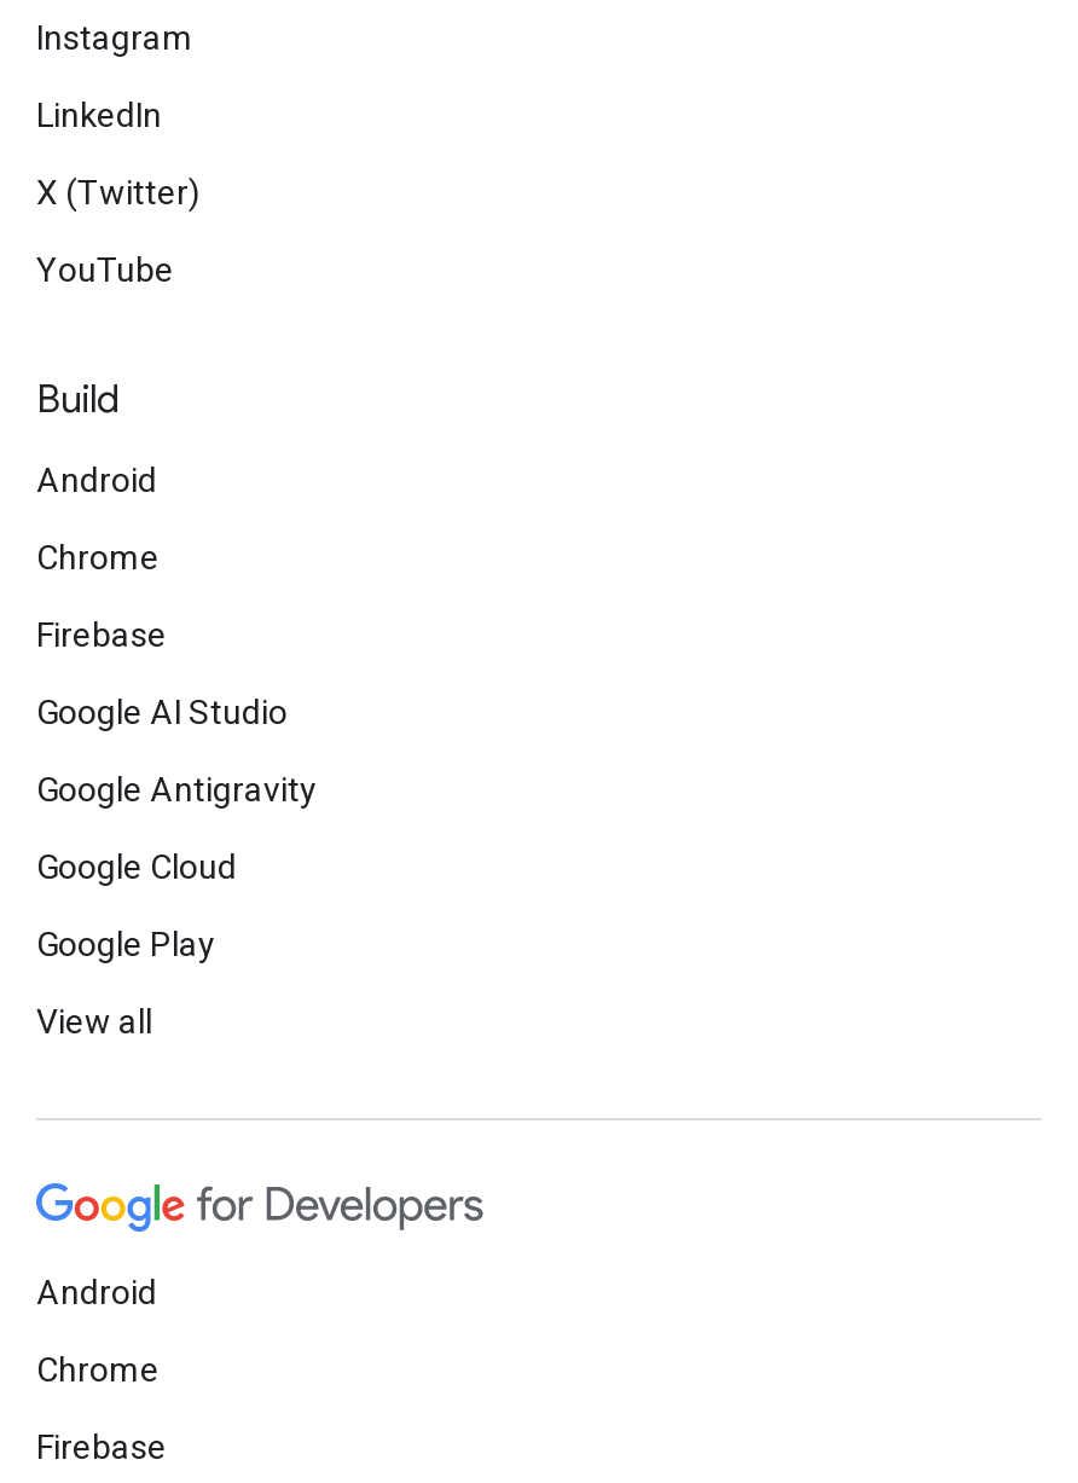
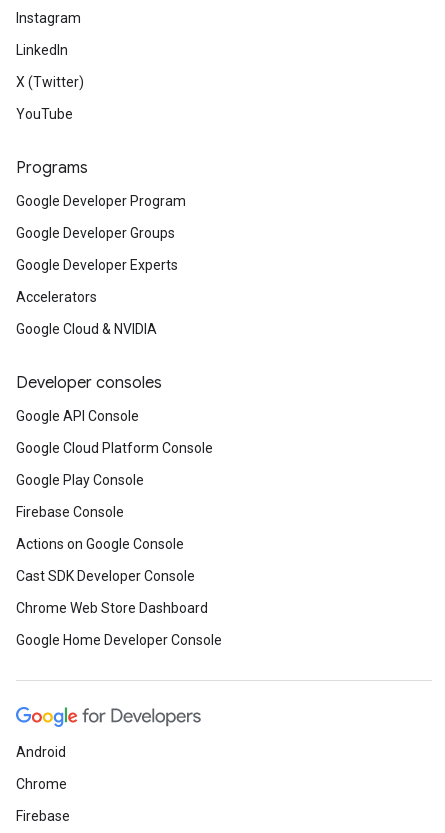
[36,376,317,1041] Build | Android | Chrome | Firebase | Google AI Studio | Google Antigravity | Google Cloud | Google Play | View all -> [16,158,222,648] Programs | Google Developer Program | Google Developer Groups | Google Developer Experts | Accelerators | Google Cloud & NVIDIA | Developer consoles | Google API Console | Google Cloud Platform Console | Google Play Console | Firebase Console | Actions on Google Console | Cast SDK Developer Console | Chrome Web Store Dashboard | Google Home Developer Console

